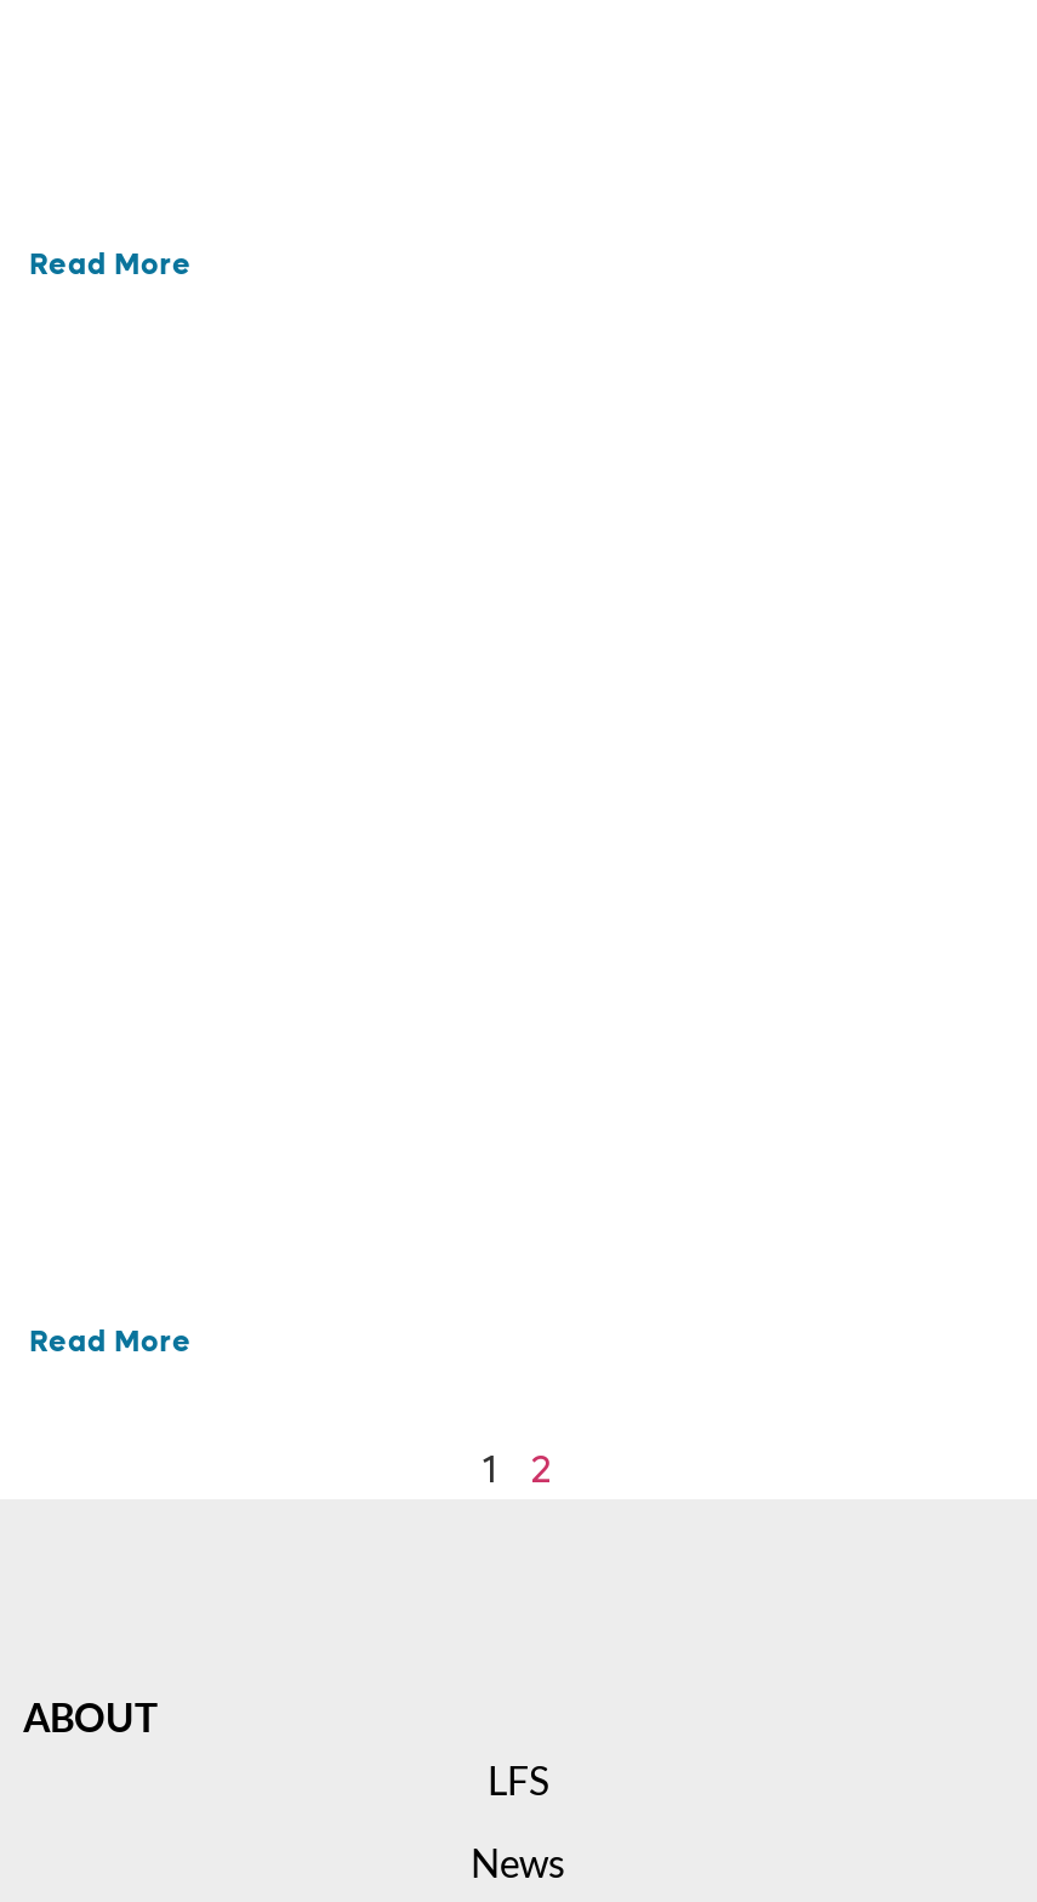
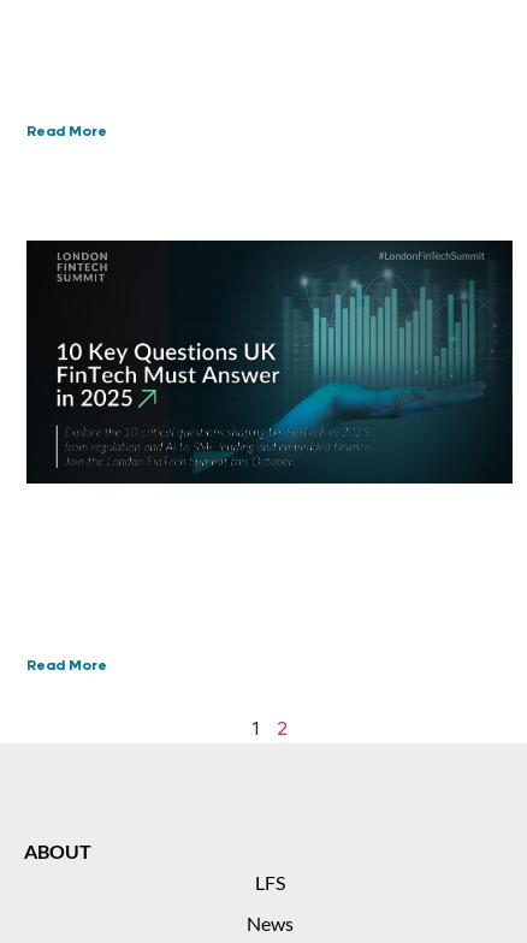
none -> [25,239,514,485] [image]

